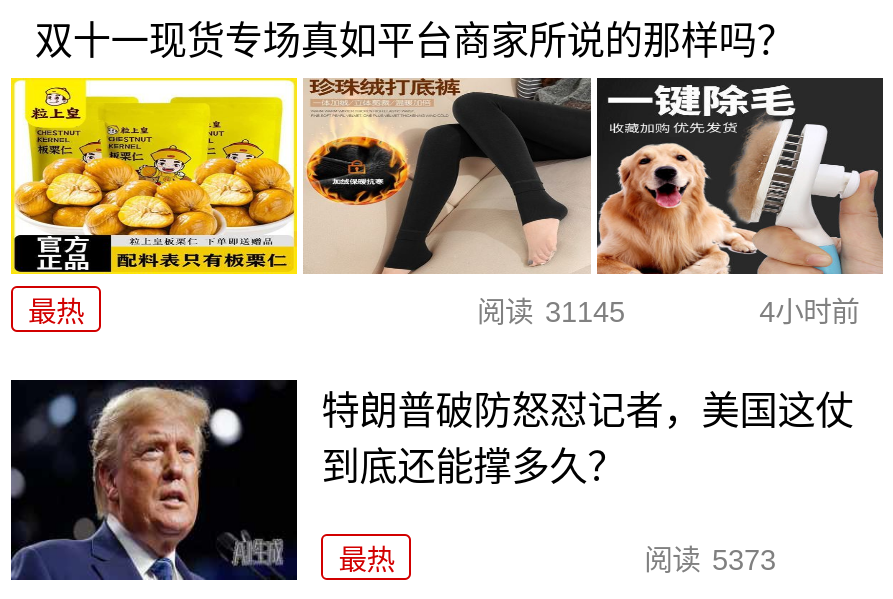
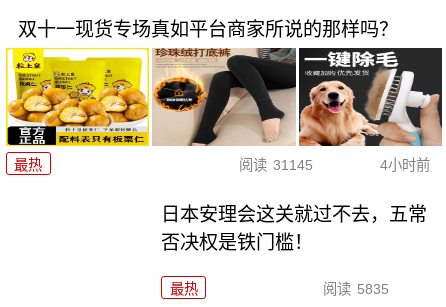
[9,378,299,582] [image] -> none
[322,390,854,488] 特朗普破防怒怼记者，美国这仗 | 到底还能撑多久？ -> [161,204,427,253] 日本安理会这关就过不去，五常 | 否决权是铁门槛！
[644,544,776,576] 阅读 5373 -> [323,281,388,297] 阅读 5835

